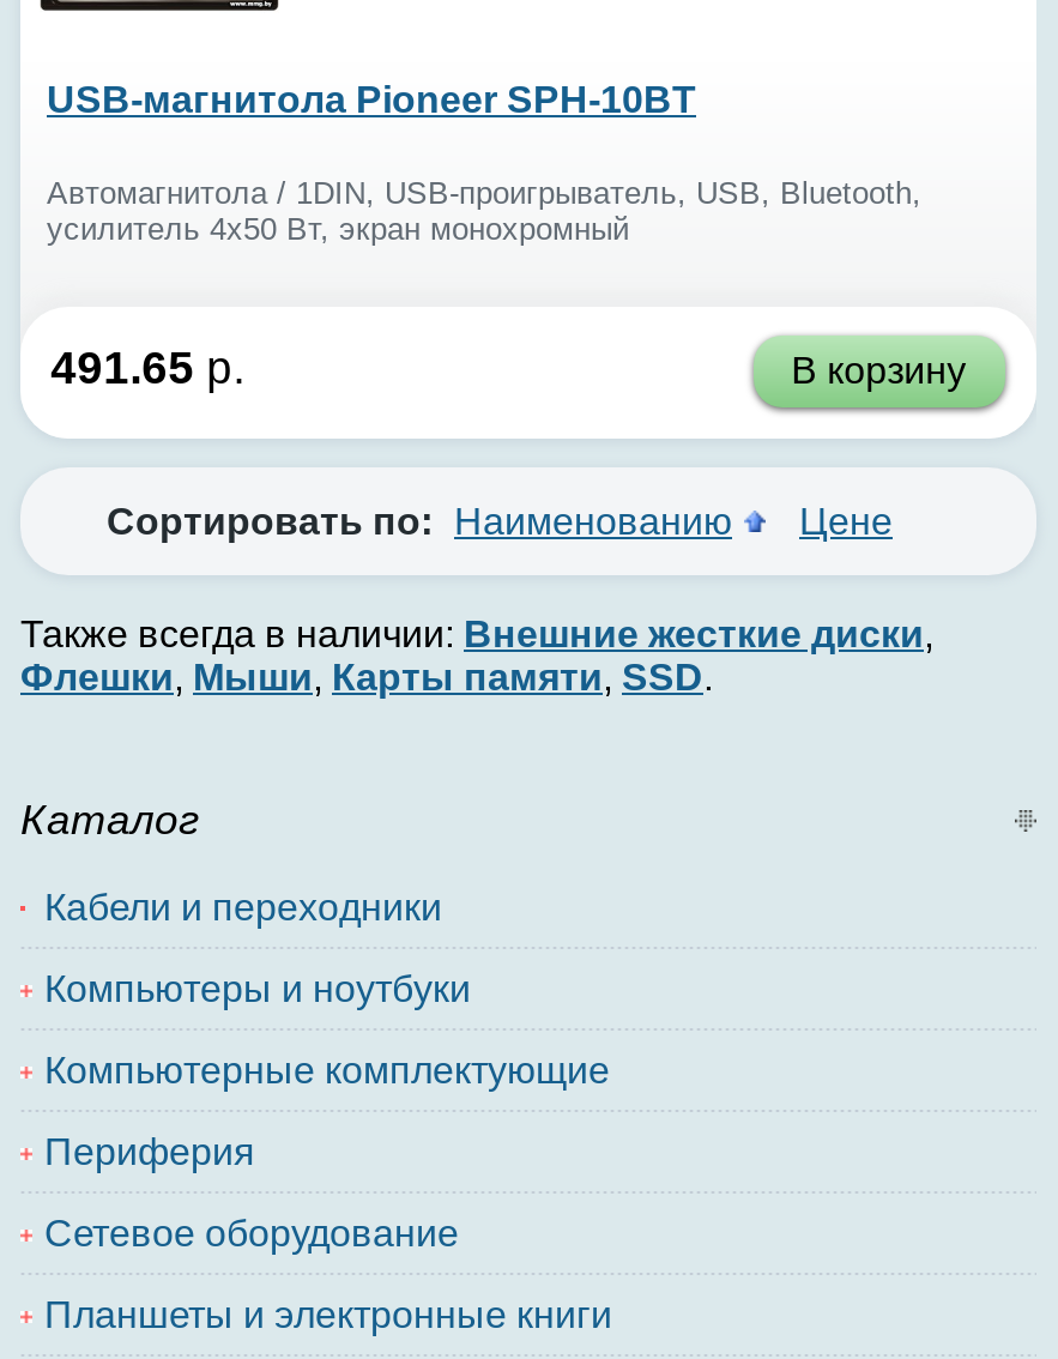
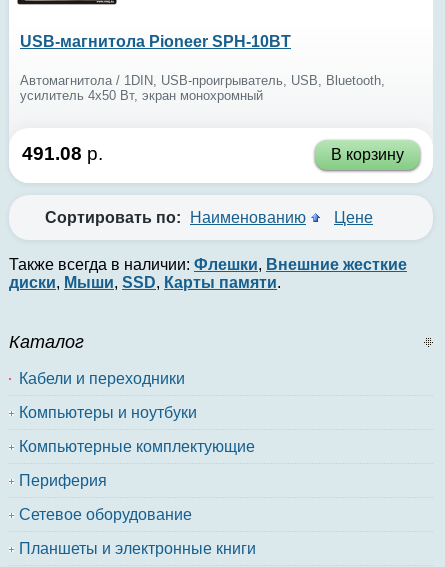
[51,343,245,394] 491.65 р. -> [22,143,103,164] 491.08 р.
[20,613,933,654] Также всегда в наличии: Внешние жесткие диски, -> [9,256,407,273] Также всегда в наличии: Флешки, Внешние жесткие
[20,656,713,697] Флешки, Мыши, Карты памяти, SSD. -> [9,274,281,291] диски, Мыши, SSD, Карты памяти.

